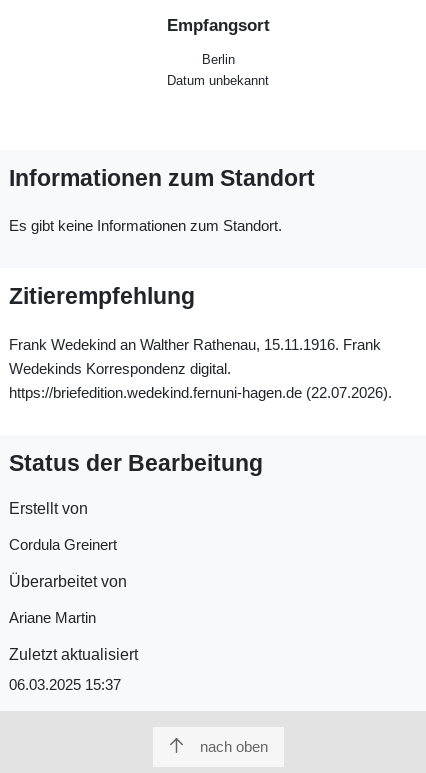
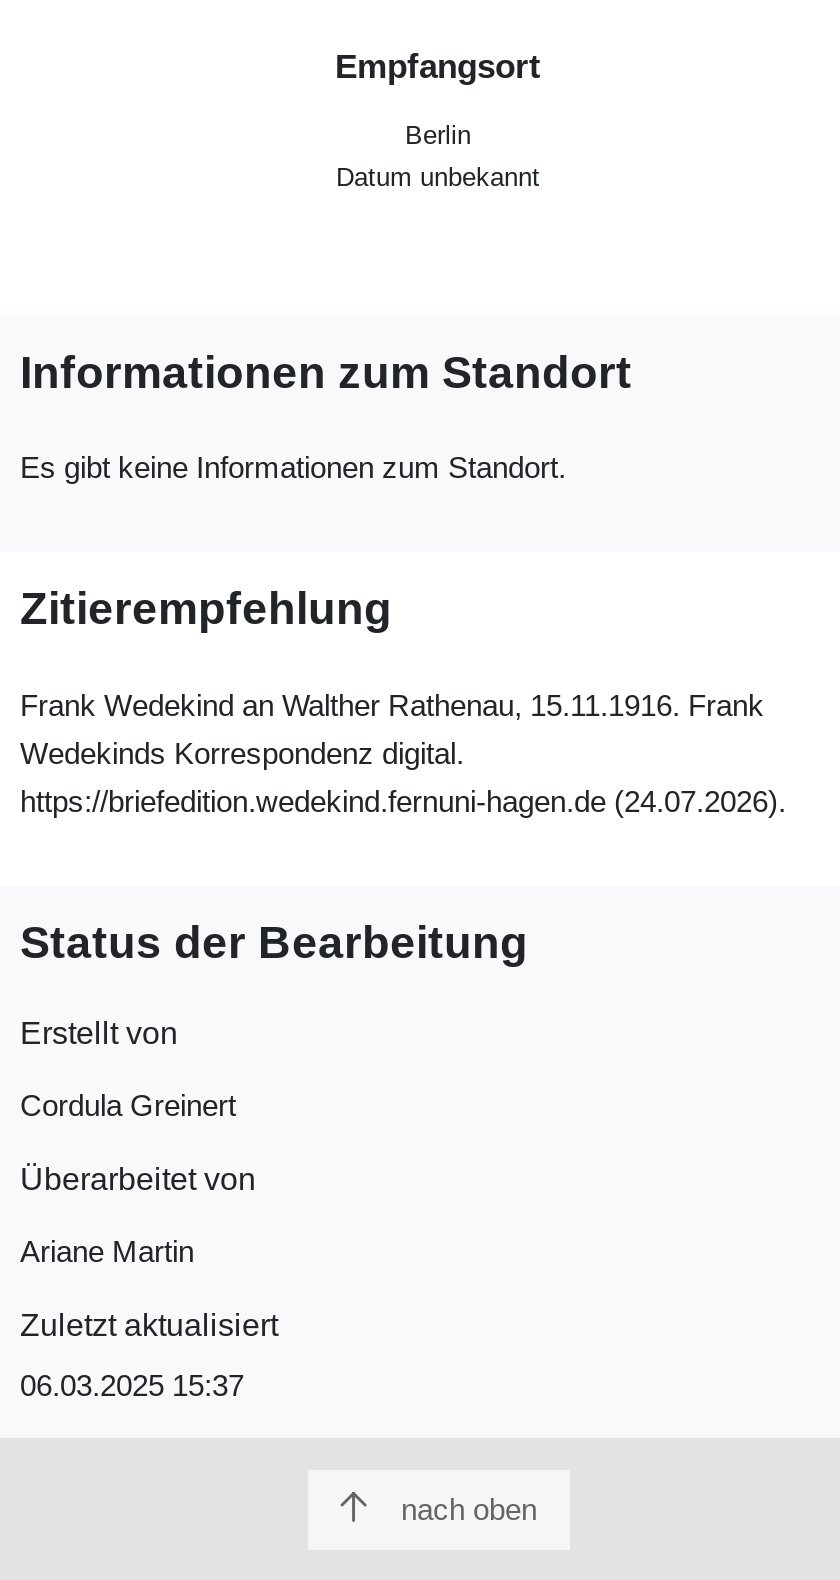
[9,383,392,400] https://briefedition.wedekind.fernuni-hagen.de (22.07.2026). -> [20,783,786,817] https://briefedition.wedekind.fernuni-hagen.de (24.07.2026).

